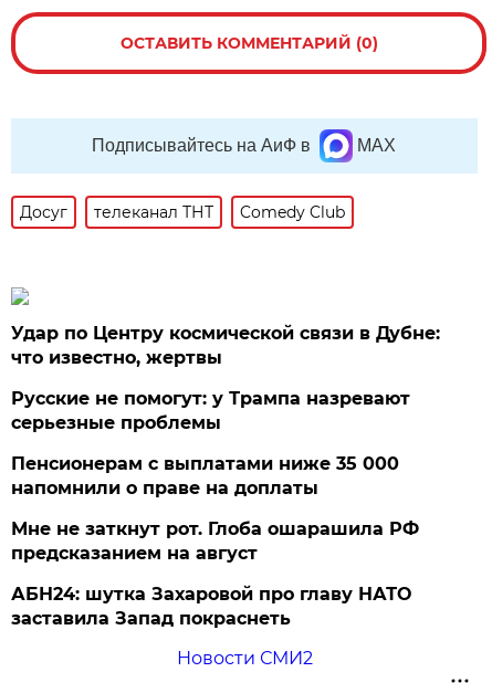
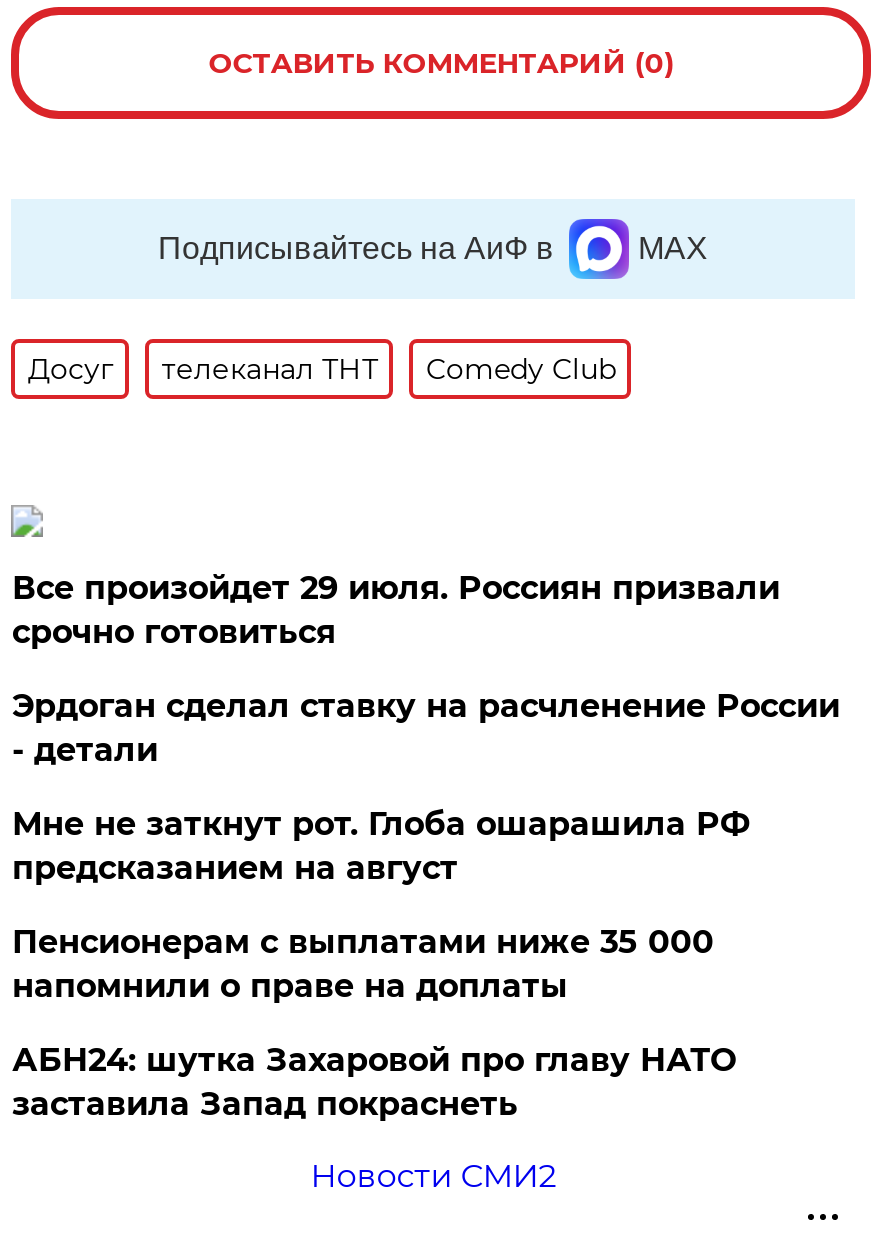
[11,323,440,433] Удар по Центру космической связи в Дубне: | что известно, жертвы | Русские не помогут: у Трампа назревают | серьезные проблемы -> [12,569,840,769] Все произойдет 29 июля. Россиян призвали | срочно готовиться | Эрдоган сделал ставку на расчленение России | - детали
moved [11,453,400,498] -> [12,923,714,1005]: Пенсионерам с выплатами ниже 35 000 | напомнили о праве на доплаты
moved [11,518,419,564] -> [12,805,750,887]: Мне не заткнут рот. Глоба ошарашила РФ | предсказанием на август

